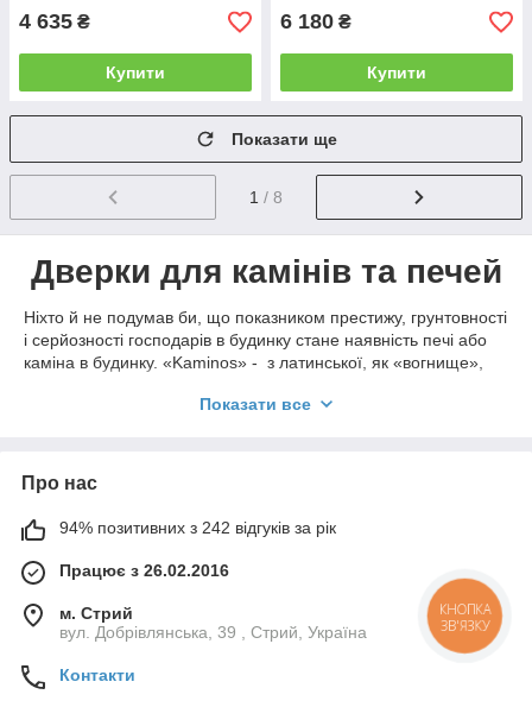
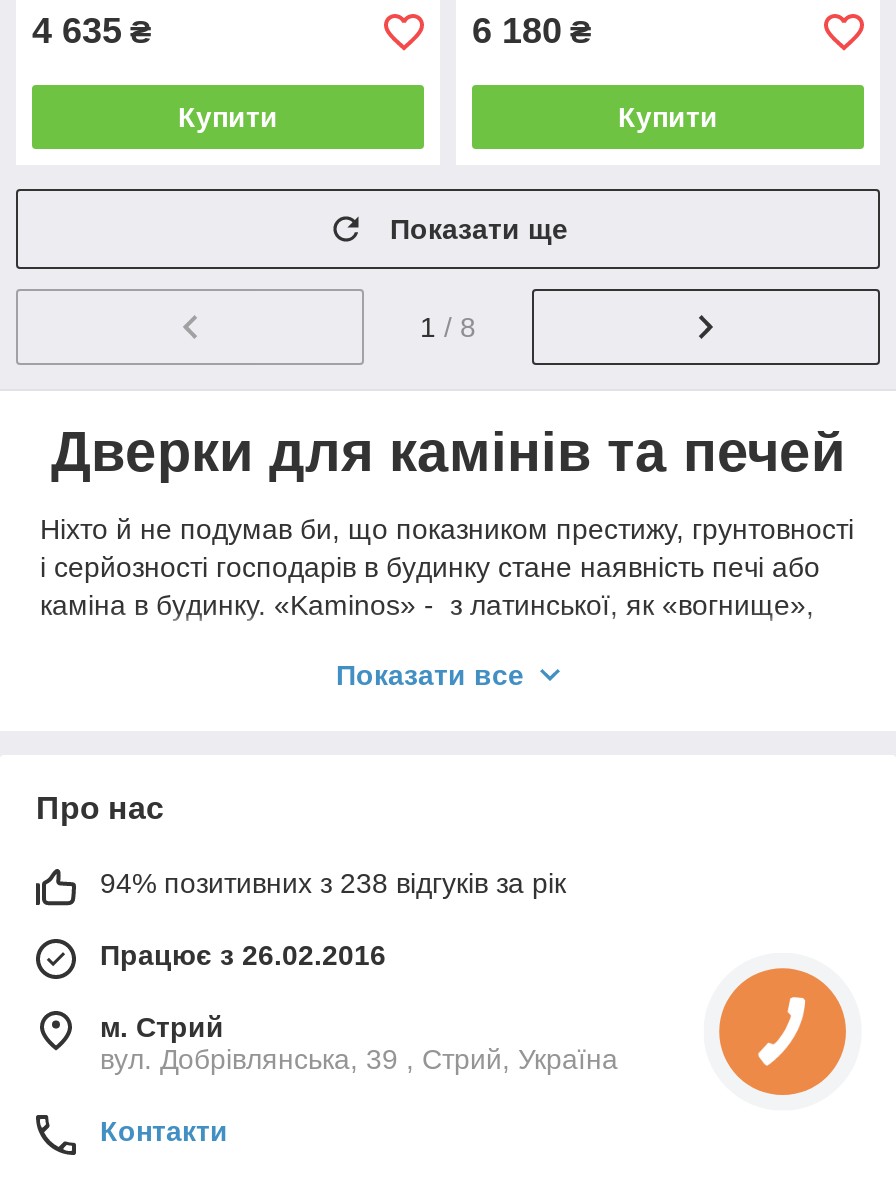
[59,518,336,537] 94% позитивних з 242 відгуків за рік -> [100,867,566,899] 94% позитивних з 238 відгуків за рік
[439,601,491,635] КНОПКА | ЗВ'ЯЗКУ -> none

